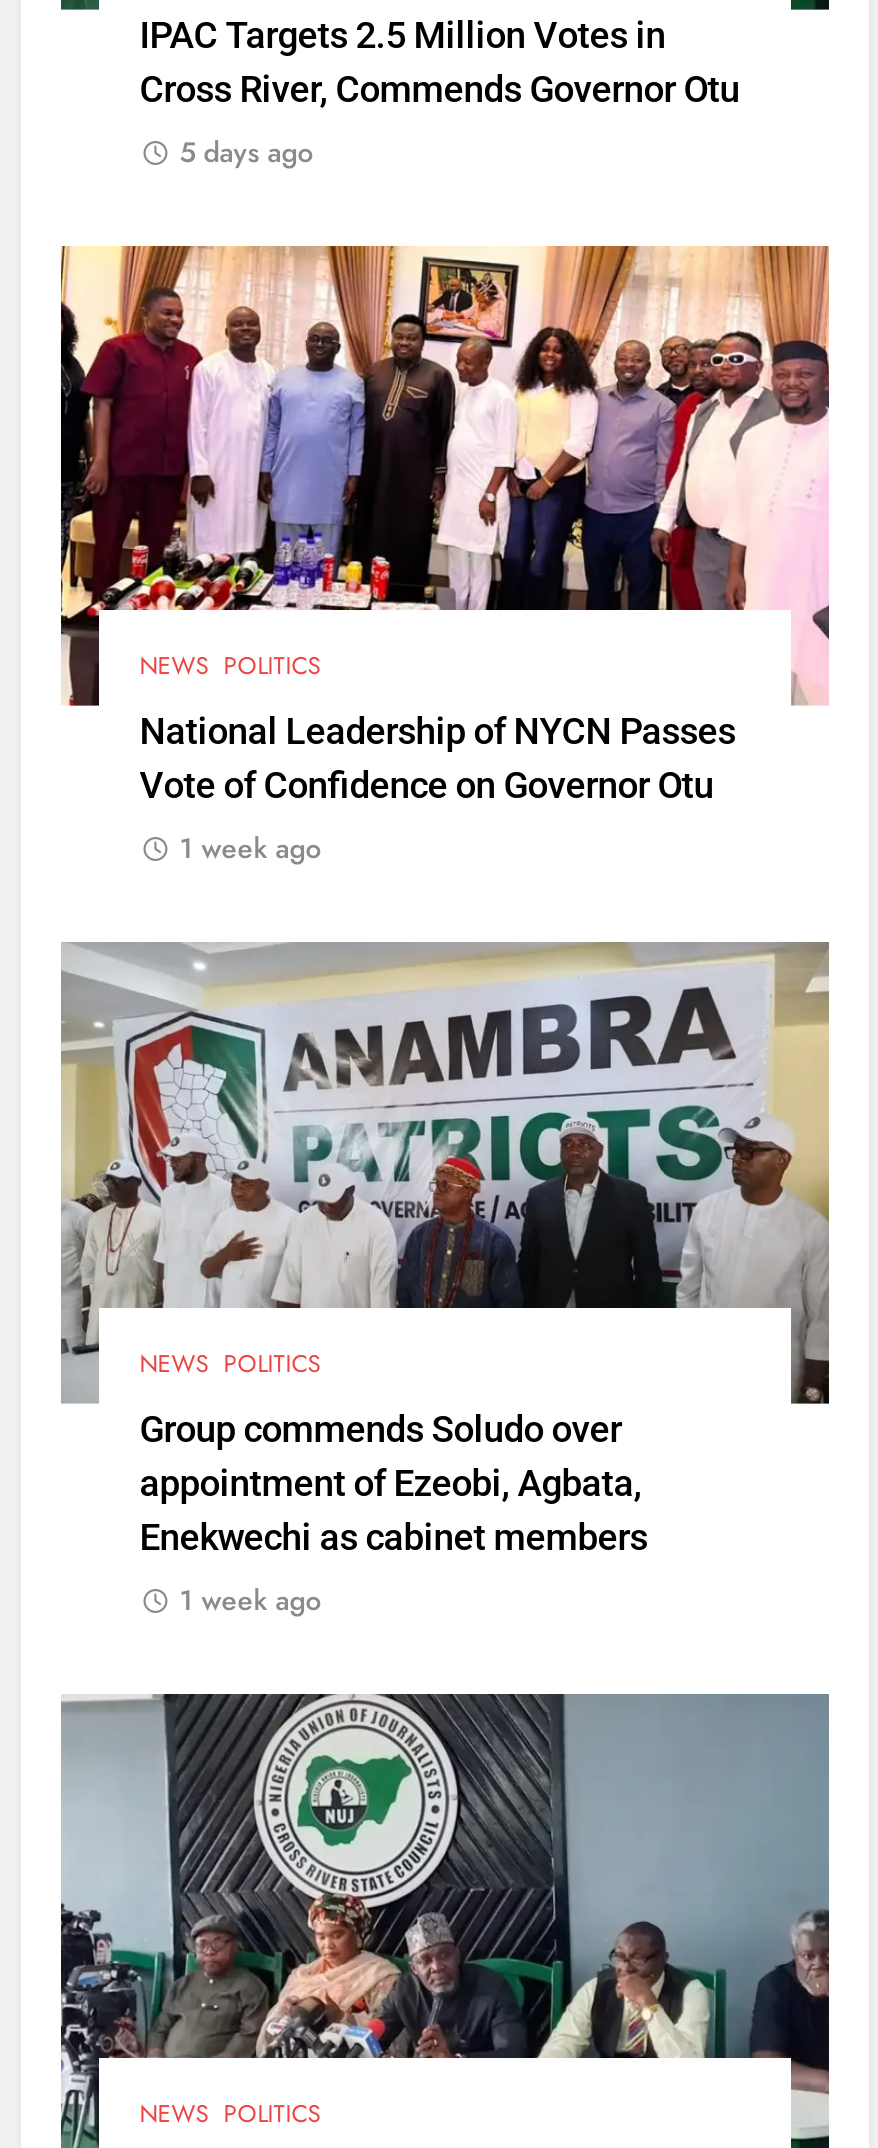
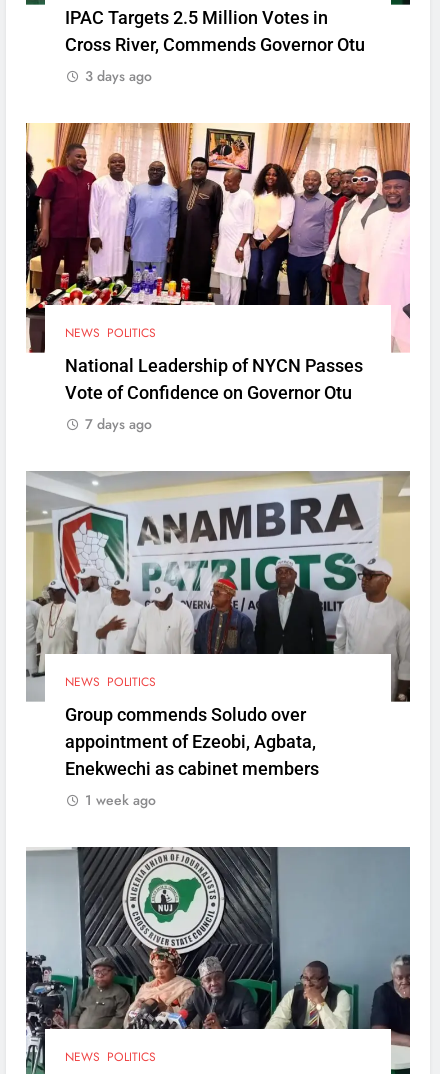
[179,132,313,172] 5 days ago -> [85,66,152,86] 3 days ago
[179,829,321,869] 1 week ago -> [85,414,152,434] 7 days ago

